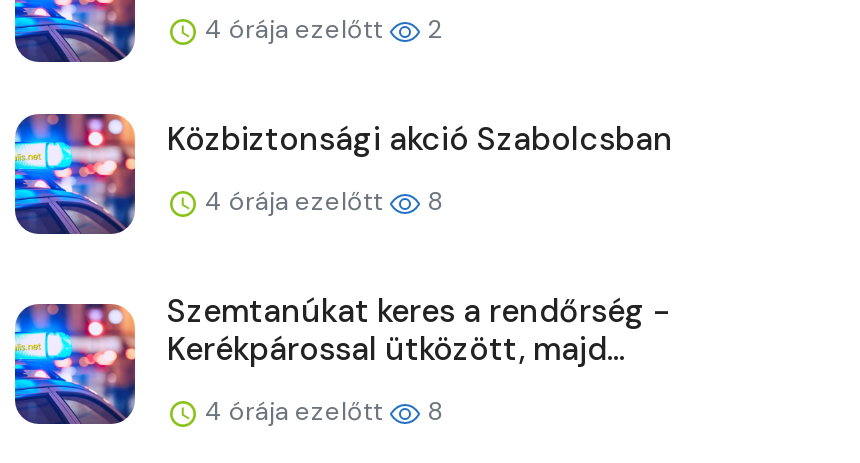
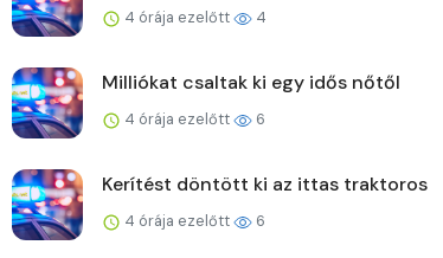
[199,12,441,46] 4 órája ezelőtt 2 -> [121,7,267,27] 4 órája ezelőtt 4
[167,118,673,160] Közbiztonsági akció Szabolcsban -> [102,70,400,95] Milliókat csaltak ki egy idős nőtől
[199,184,443,218] 4 órája ezelőtt 8 -> [121,109,265,129] 4 órája ezelőtt 6
[13,290,669,444] [image] | Szemtanúkat keres a rendőrség - | Kerékpárossal ütközött, majd... -> [11,168,428,241] [image] | Kerítést döntött ki az ittas traktoros
[199,394,443,428] 4 órája ezelőtt 8 -> [121,211,265,231] 4 órája ezelőtt 6

